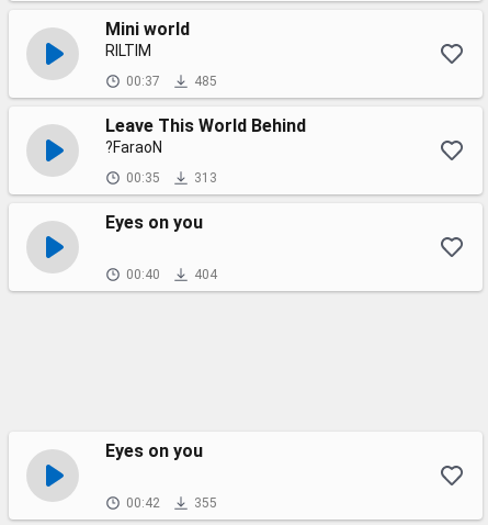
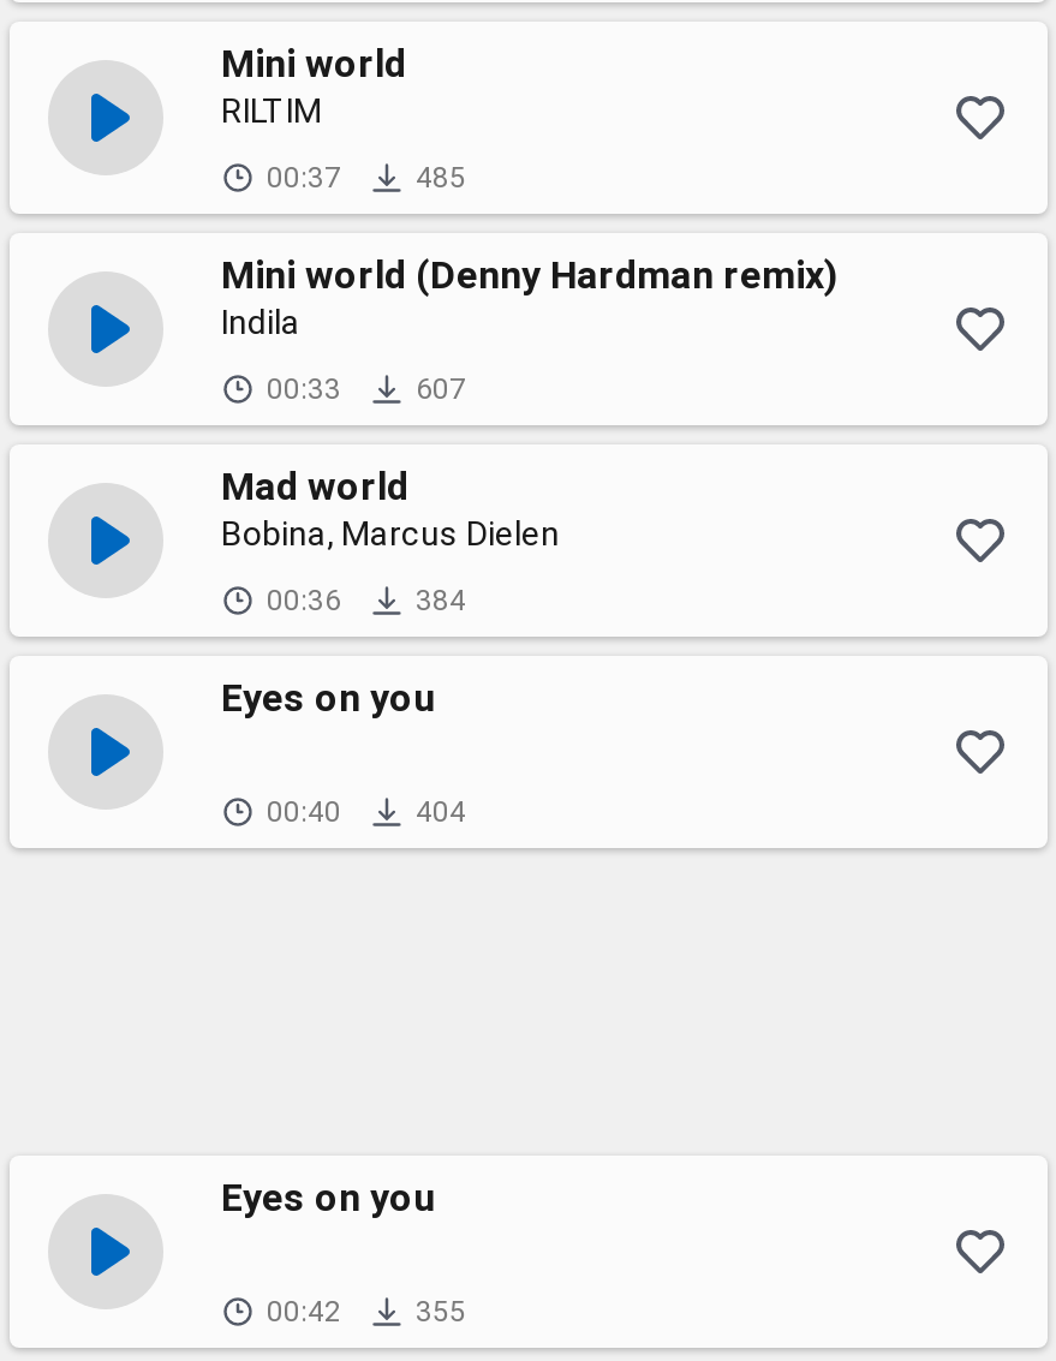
[105,115,306,186] Leave This World Behind | ?FaraoN | 00:35 | 313 -> [221,252,839,617] Mini world (Denny Hardman remix) | Indila | 00:33 | 607 | Mad world | Bobina, Marcus Dielen | 00:36 | 384

